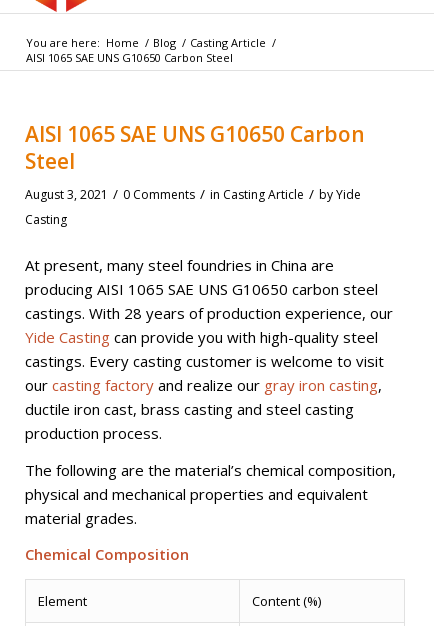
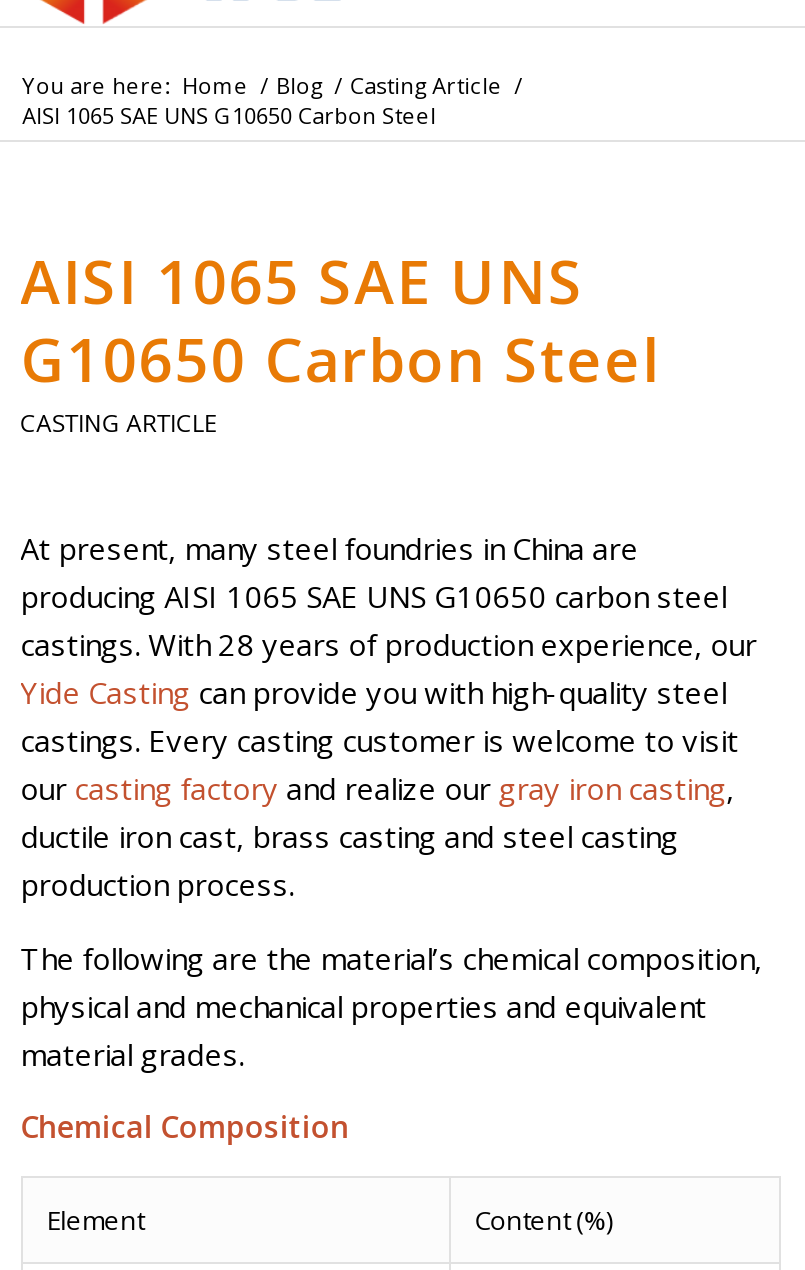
[25,120,365,228] AISI 1065 SAE UNS G10650 Carbon | Steel | August 3, 2021 / 0 Comments / in Casting Article / byYide | Casting -> [20,240,660,440] AISI 1065 SAE UNS | G10650 Carbon Steel | CASTING ARTICLE

